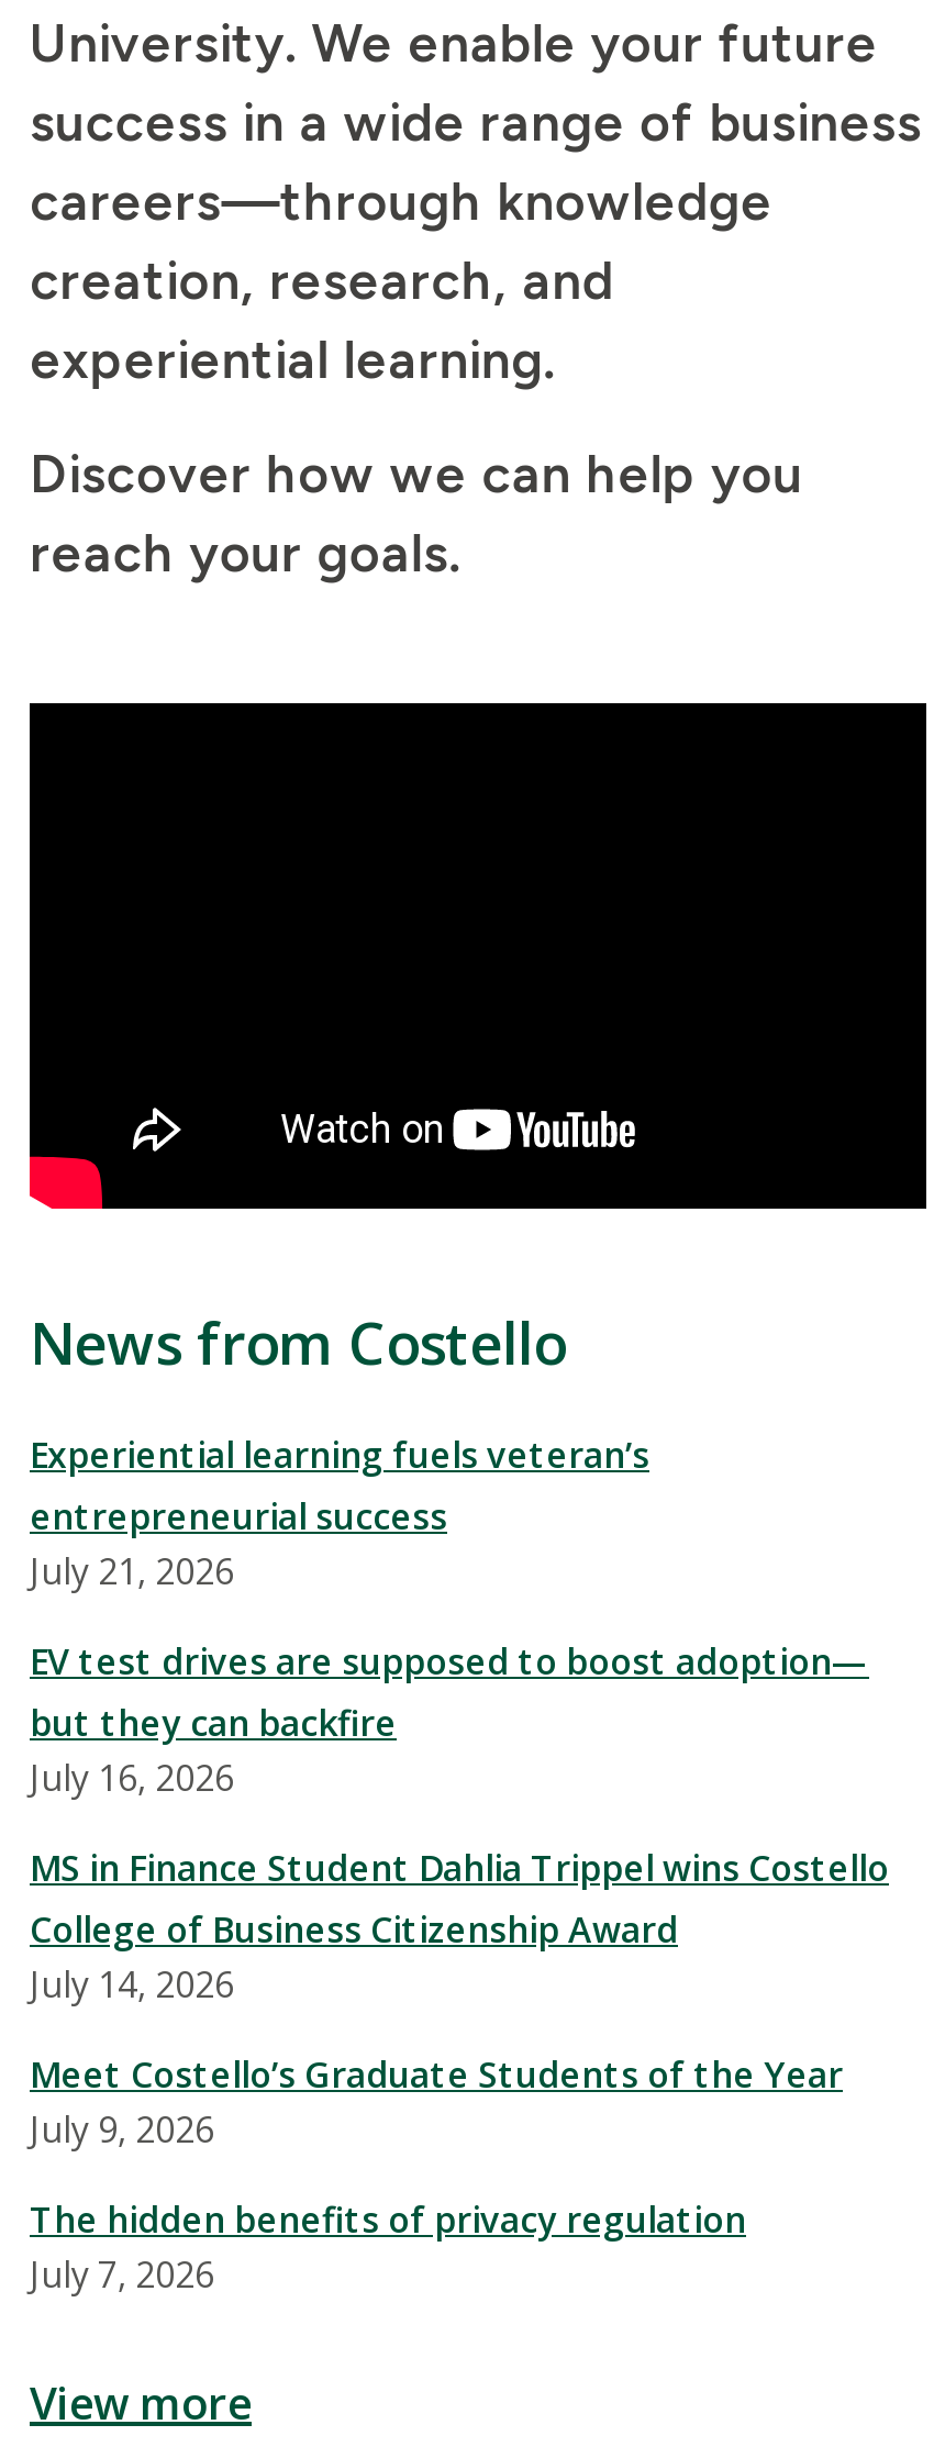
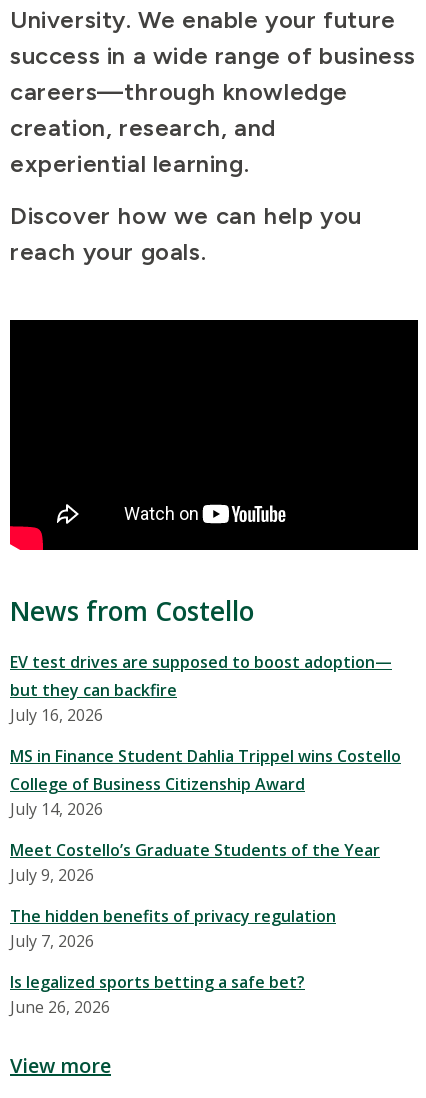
[30,1432,649,1596] Experiential learning fuels veteran’s | entrepreneurial success | July 21, 2026 -> none
moved [30,1638,889,2300] -> [10,651,401,952]: EV test drives are supposed to boost adoption— | but they can backfire | July 16, 2026 | ... | The hidden benefits of privacy regulation | July 7, 2026
none -> [10,971,305,1018] Is legalized sports betting a safe bet? | June 26, 2026

